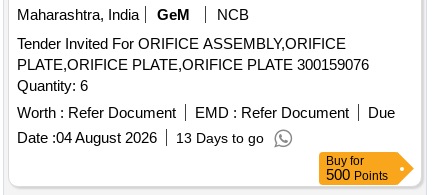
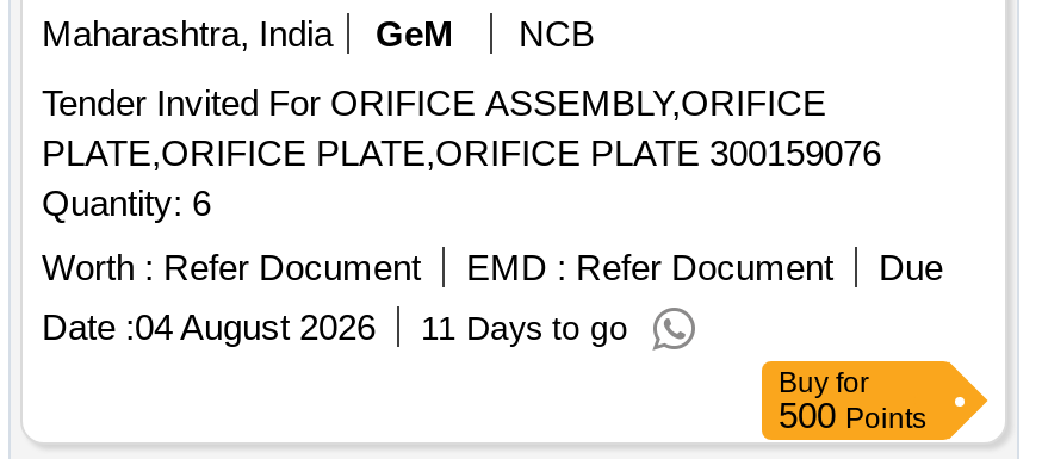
[17,129,264,146] Date : 04 August 2026 13 Days to go -> [42,307,628,347] Date : 04 August 2026 11 Days to go

